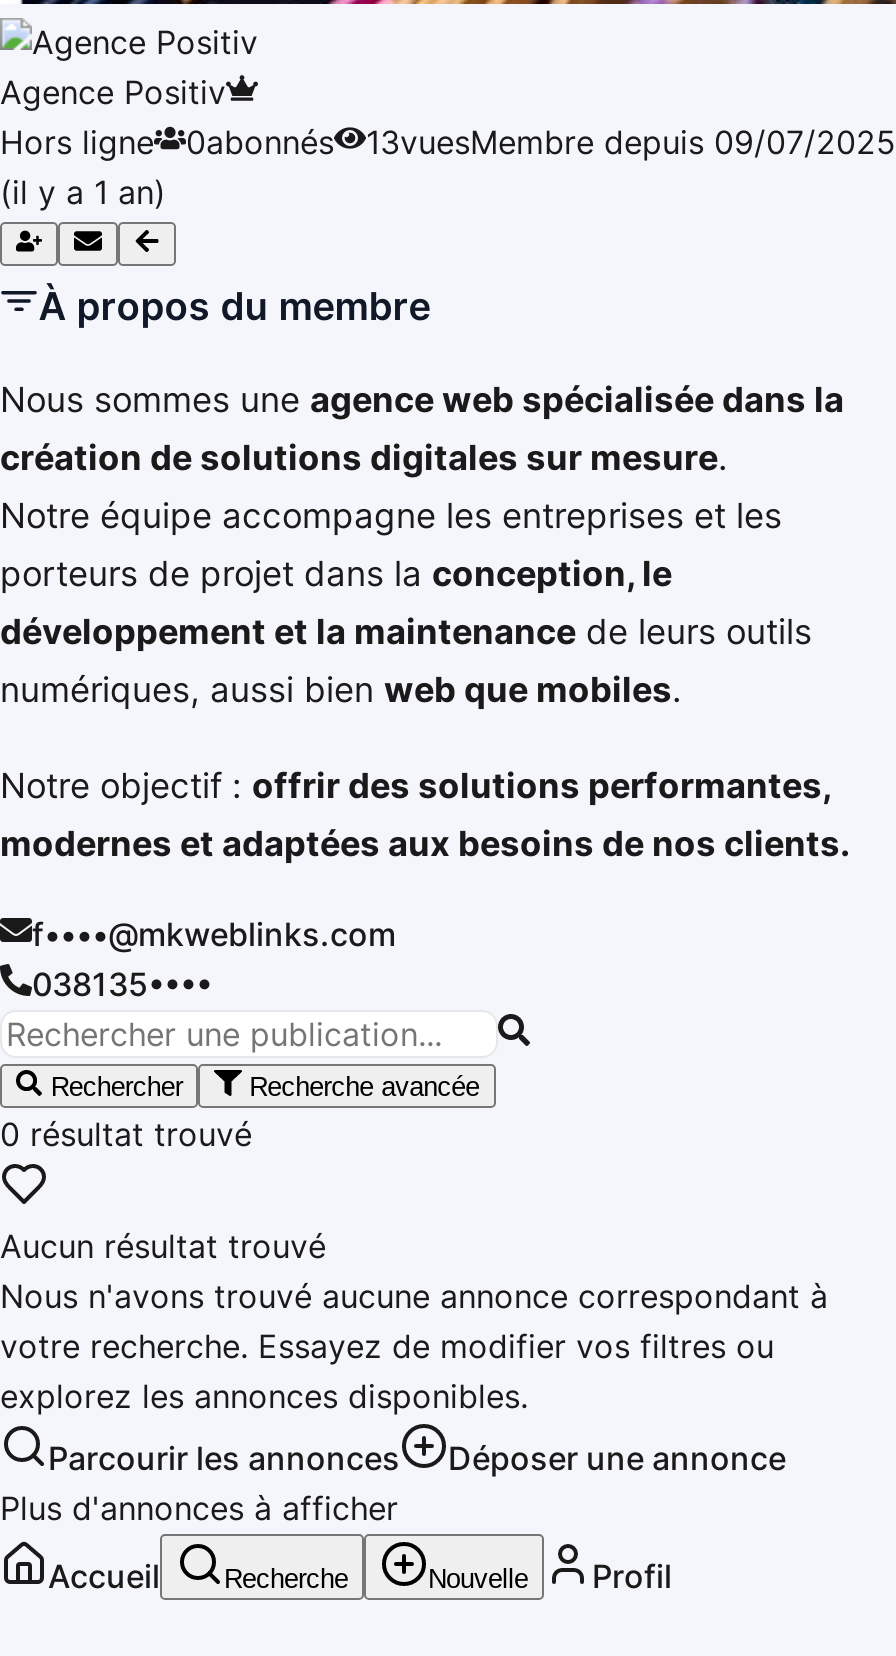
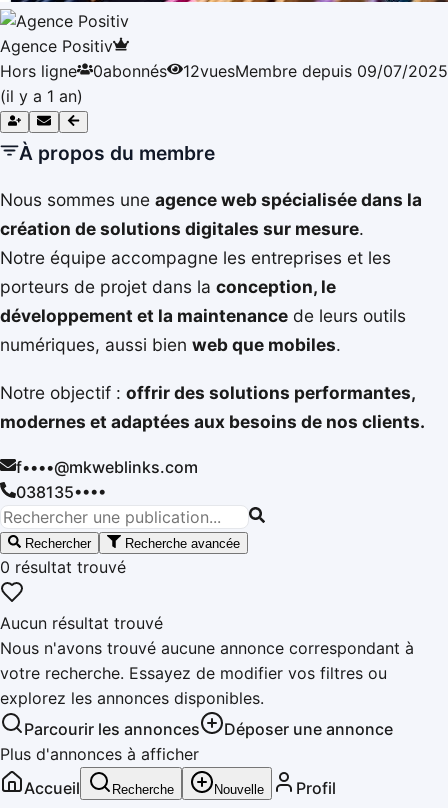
[366,122,896,162] 13vuesMembre depuis 09/07/2025 -> [183,61,448,81] 12vuesMembre depuis 09/07/2025

